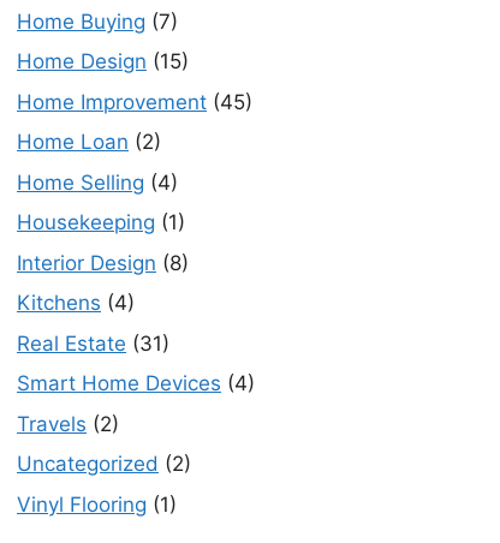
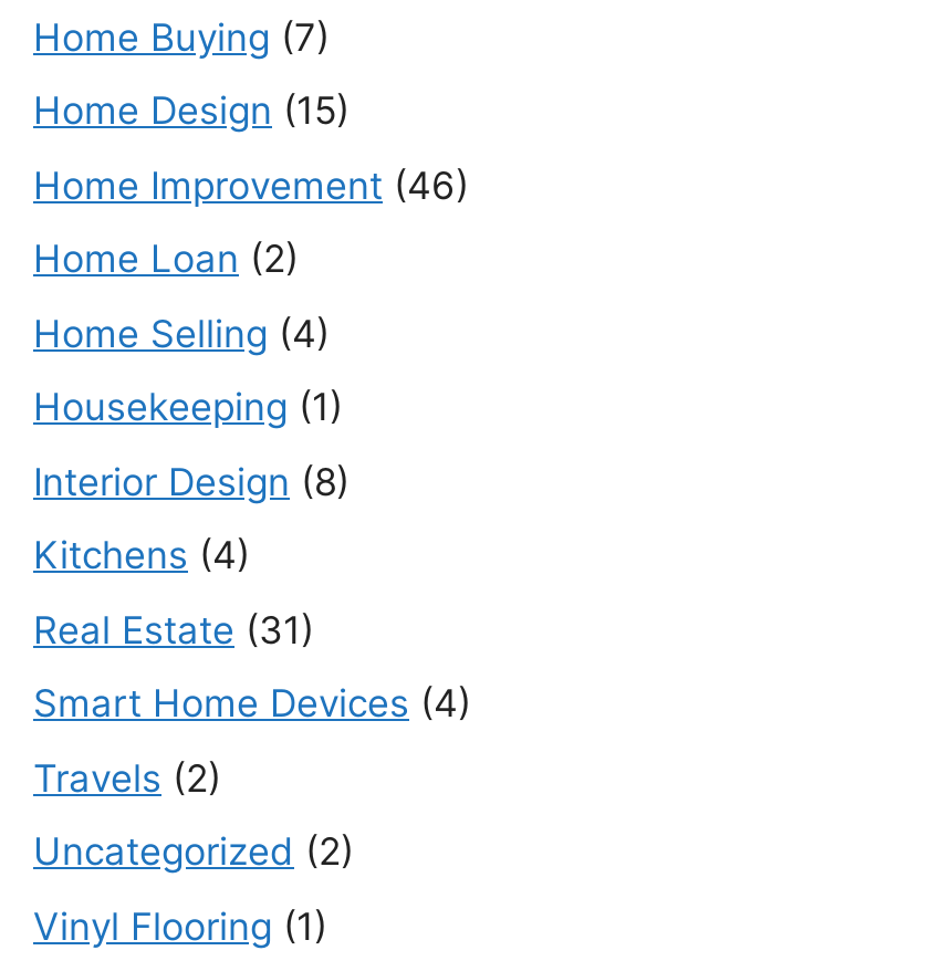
[17,90,252,114] Home Improvement (45) -> [33,162,469,206] Home Improvement (46)

